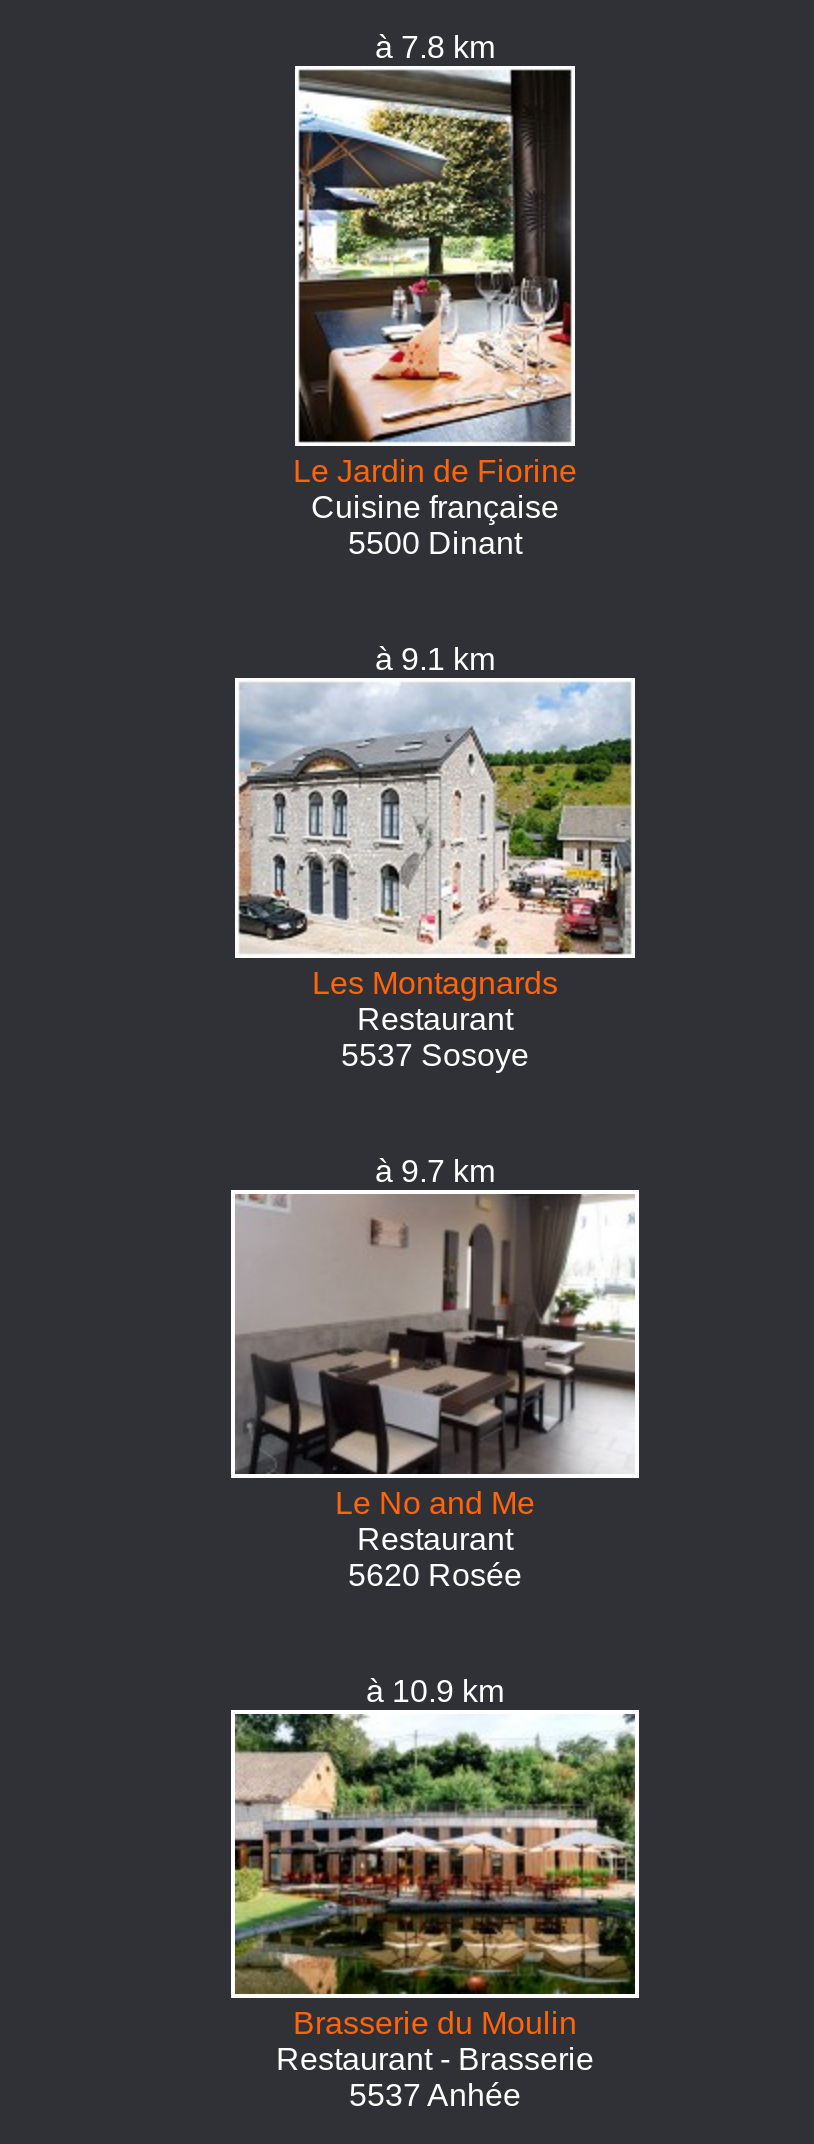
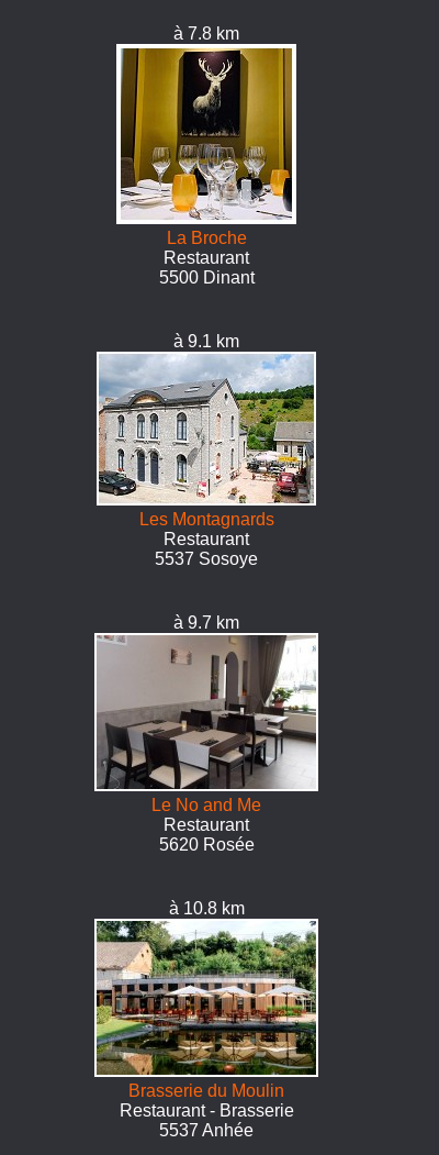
[271,66,599,524] [image] | Le Jardin de Fiorine | Cuisine française -> [115,43,297,267] [image] | La Broche | Restaurant
[366,1674,504,1708] à 10.9 km -> [168,899,244,918] à 10.8 km

